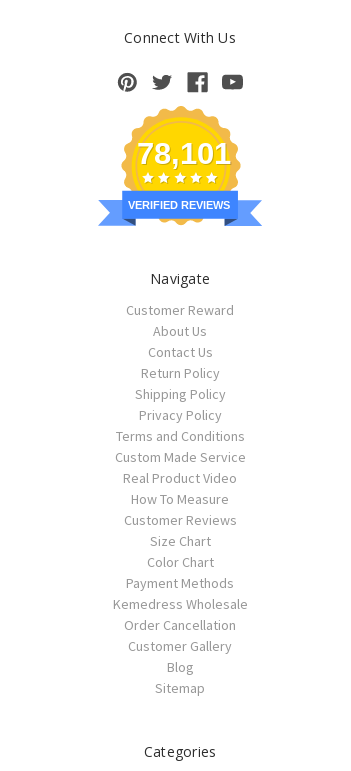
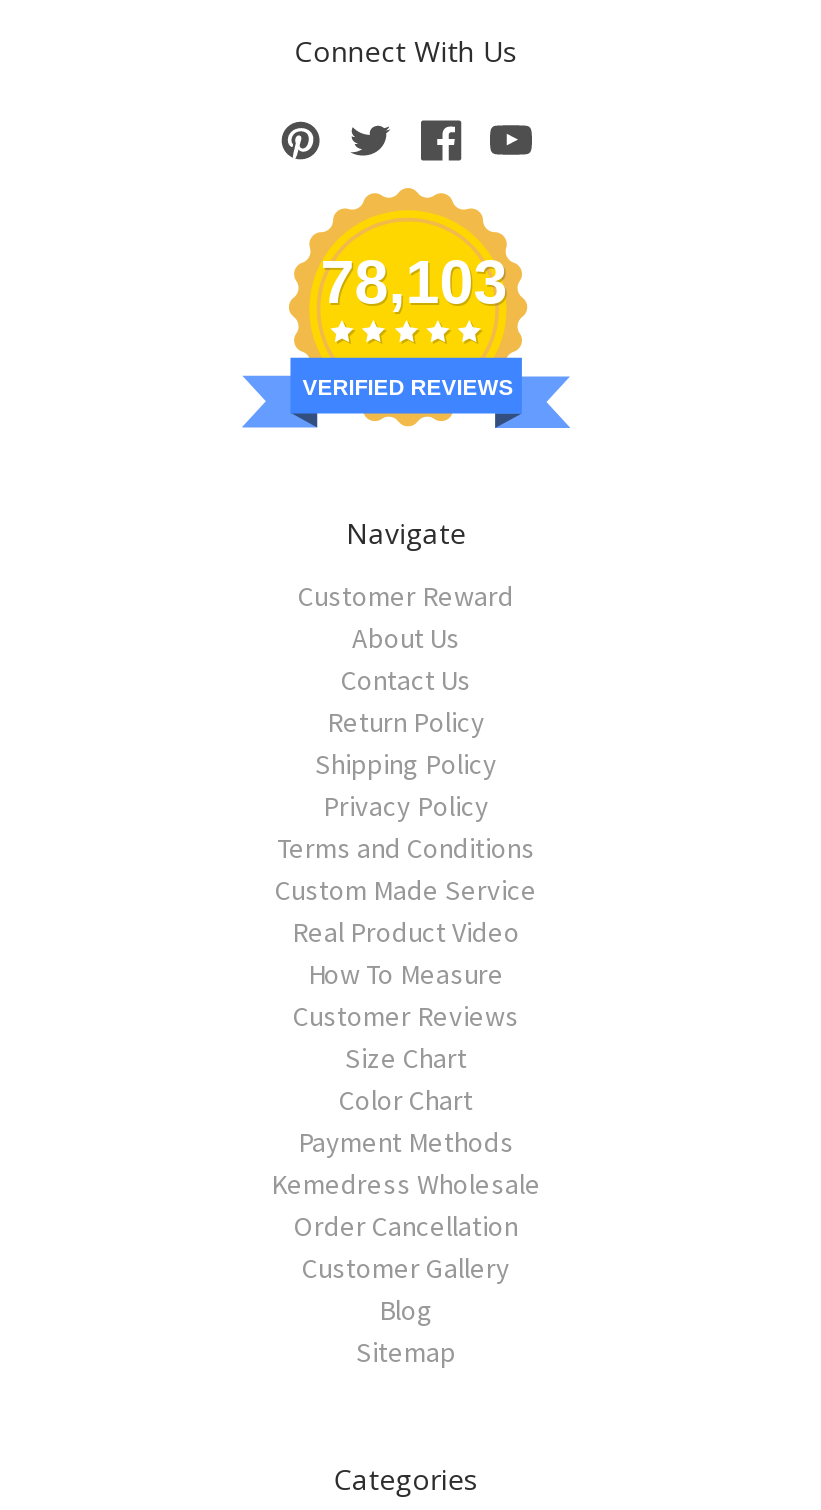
[137,136,231,171] 78,101 -> [319,248,506,317] 78,103

